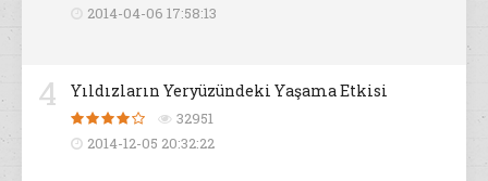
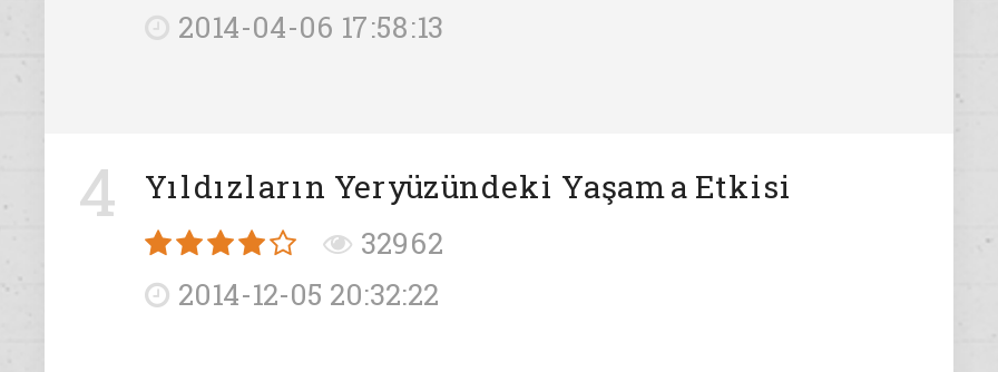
[176,109,213,128] 32951 -> [361,223,443,263] 32962

